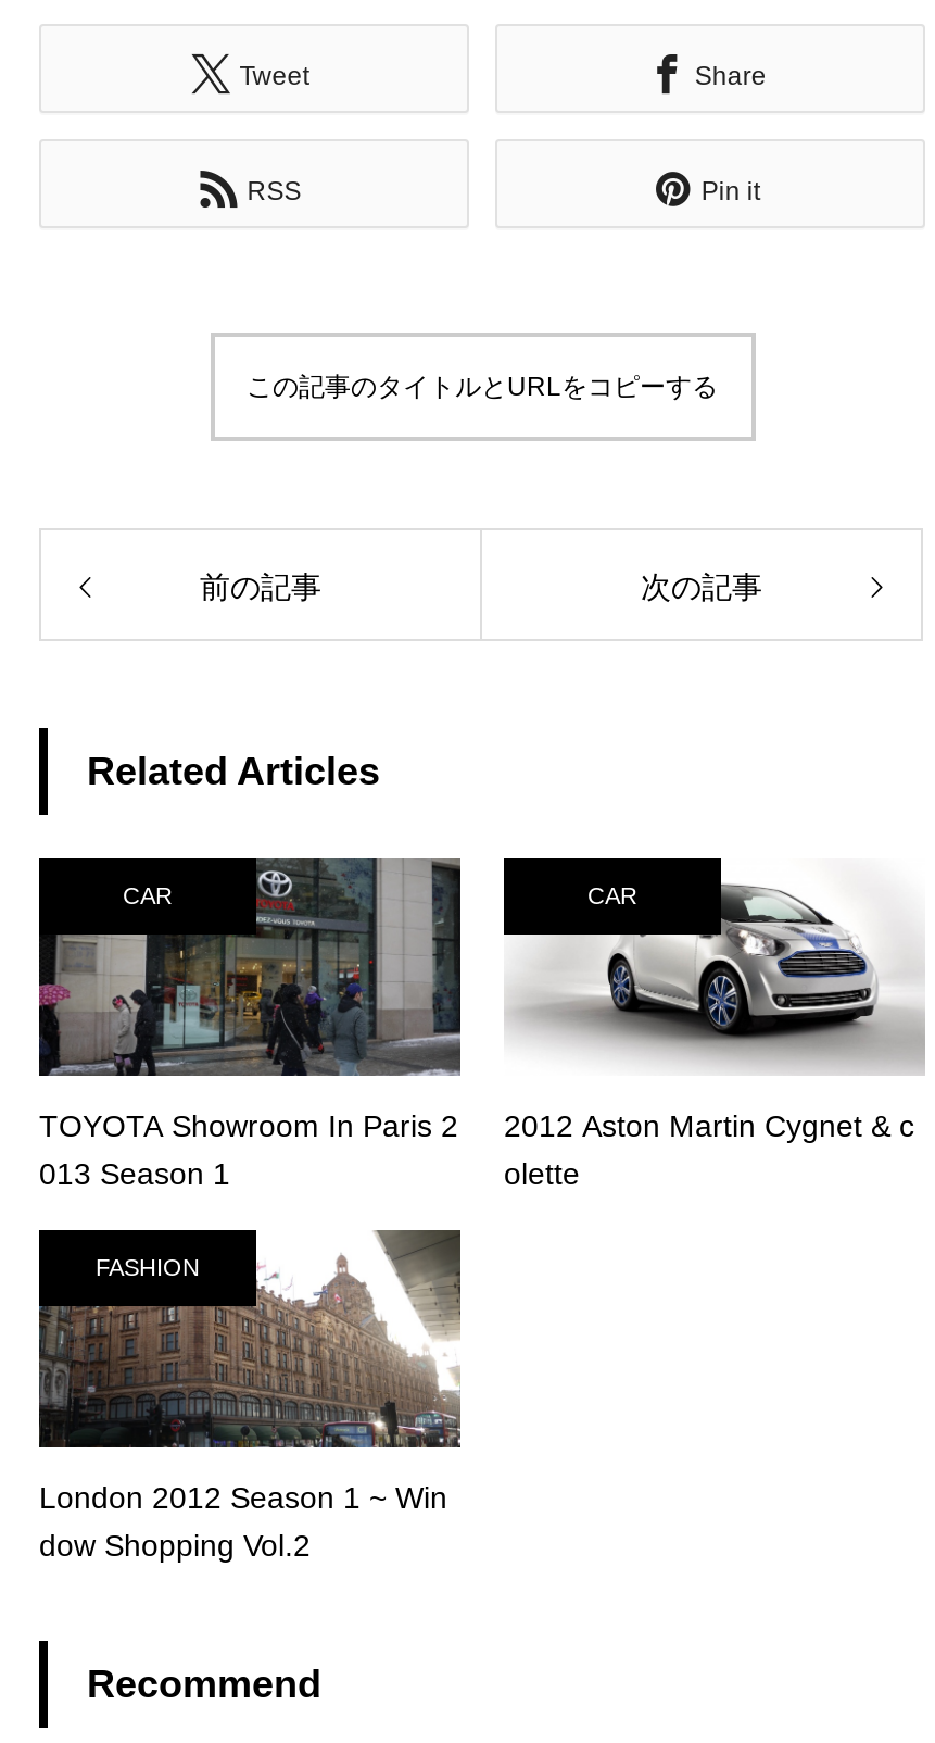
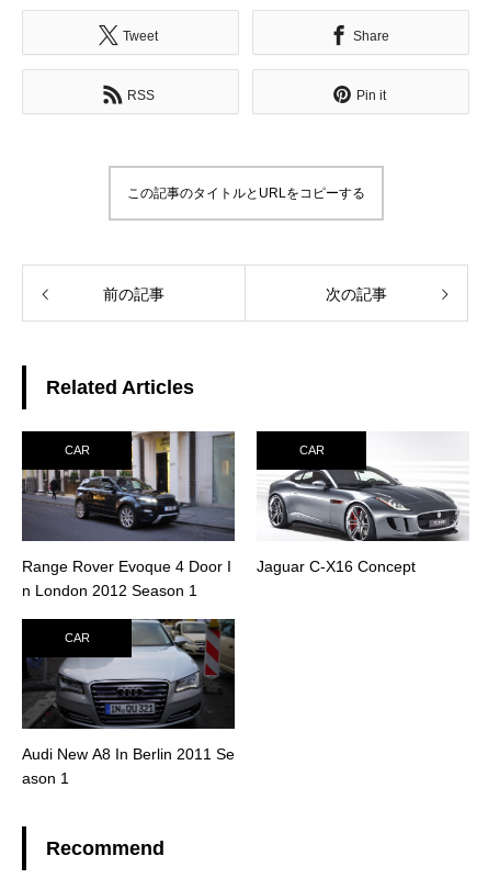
[39,855,460,1191] [image] | TOYOTA Showroom In Paris 2 | 013 Season 1 -> [21,430,235,600] [image] | Range Rover Evoque 4 Door I | n London 2012 Season 1
[504,883,923,1191] [image] | 2012 Aston Martin Cygnet & c | olette -> [257,446,467,575] [image] | Jaguar C-X16 Concept
[39,1227,463,1449] [image] | FASHION -> [23,618,236,730] [image] | CAR
[39,1480,447,1562] London 2012 Season 1 ~ Win | dow Shopping Vol.2 -> [22,746,235,787] Audi New A8 In Berlin 2011 Se | ason 1

